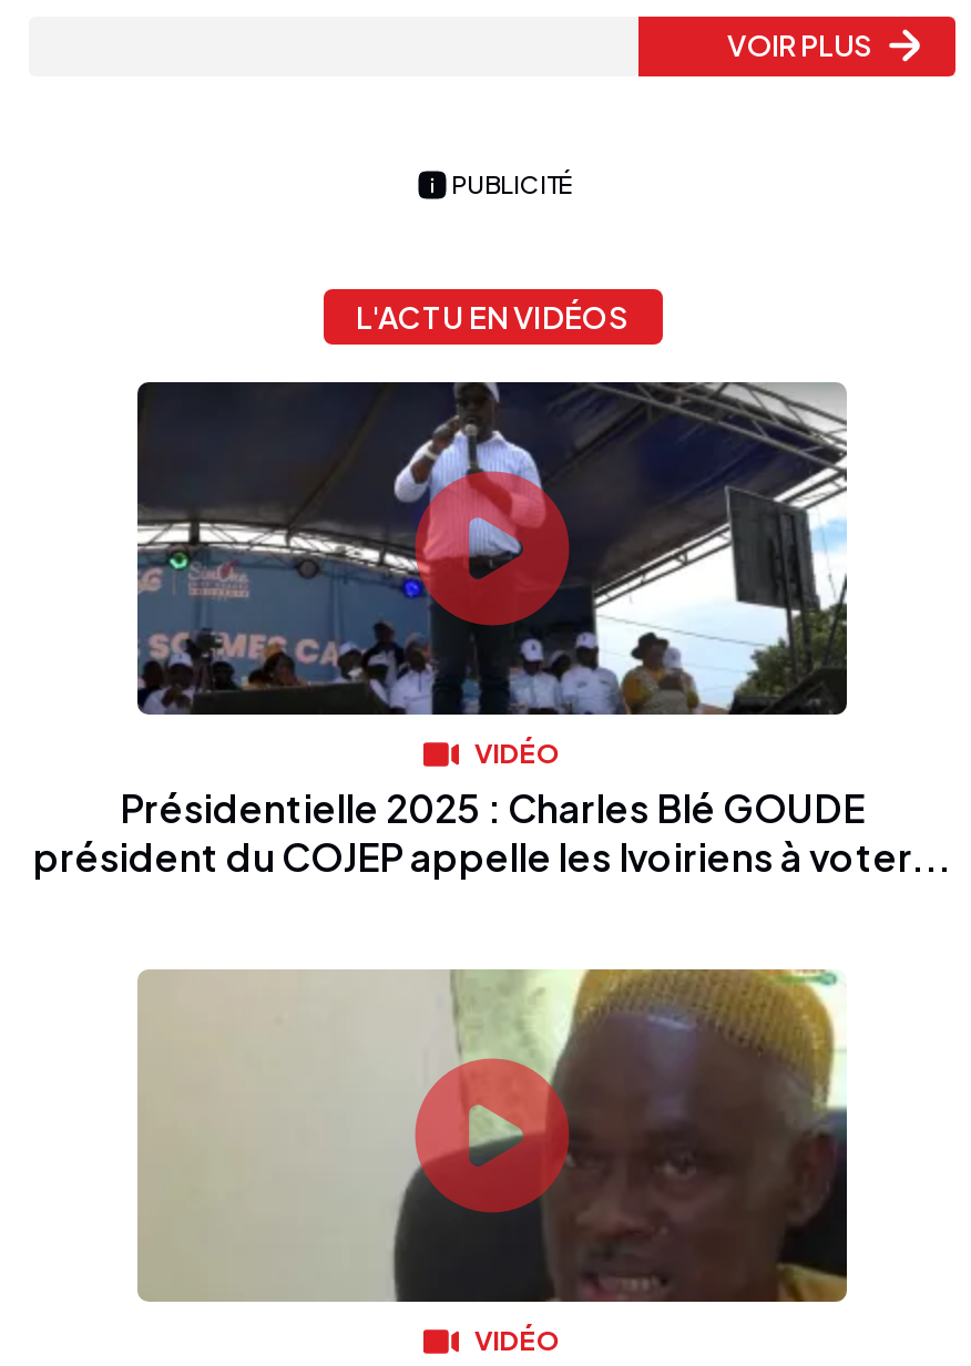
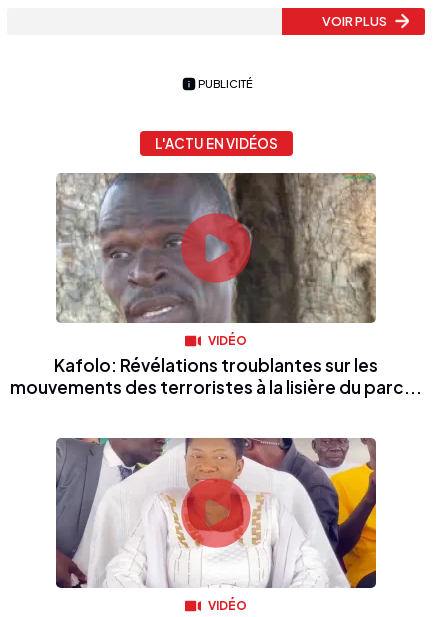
[33,380,951,881] [image] | Présidentielle 2025 : Charles Blé GOUDE | président du COJEP appelle les Ivoiriens à voter... -> [10,172,422,398] [image] | Kafolo: Révélations troublantes sur les | mouvements des terroristes à la lisière du parc...
[137,967,849,1304] [image] -> [55,437,377,588] [image]

